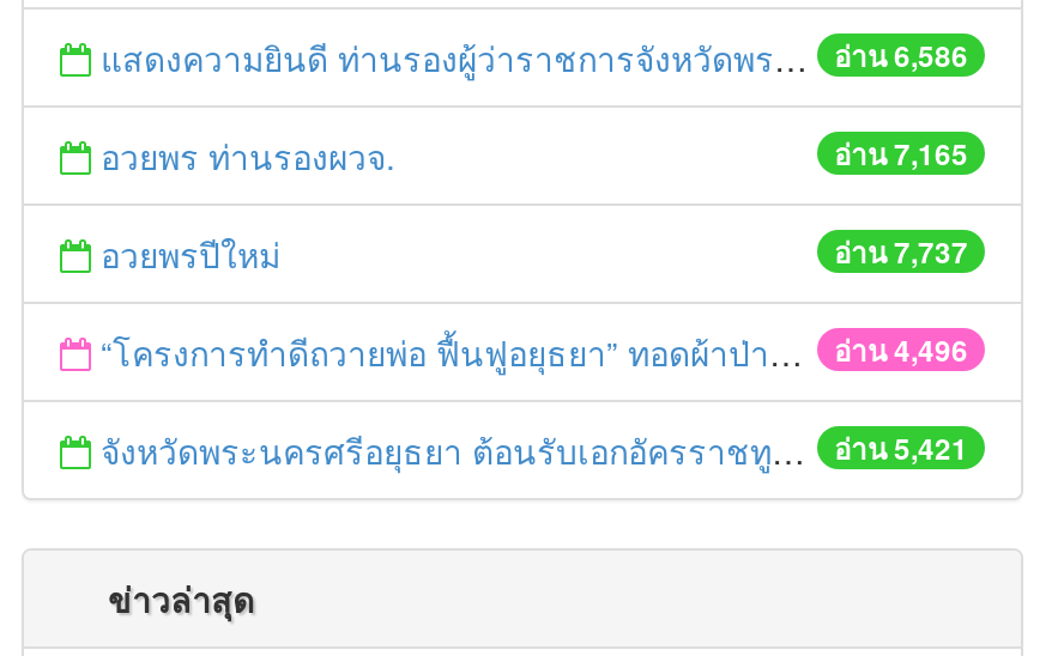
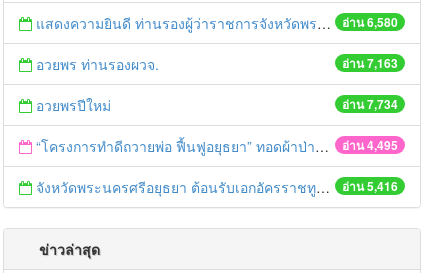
[834,34,968,77] อ่าน 6,586 -> [342,13,398,31] อ่าน 6,580
[834,132,968,175] อ่าน 7,165 -> [342,54,398,72] อ่าน 7,163
[834,230,968,273] อ่าน 7,737 -> [342,95,398,113] อ่าน 7,734
[834,328,968,371] อ่าน 4,496 -> [342,136,398,154] อ่าน 4,495
[834,426,968,469] อ่าน 5,421 -> [342,177,398,195] อ่าน 5,416

